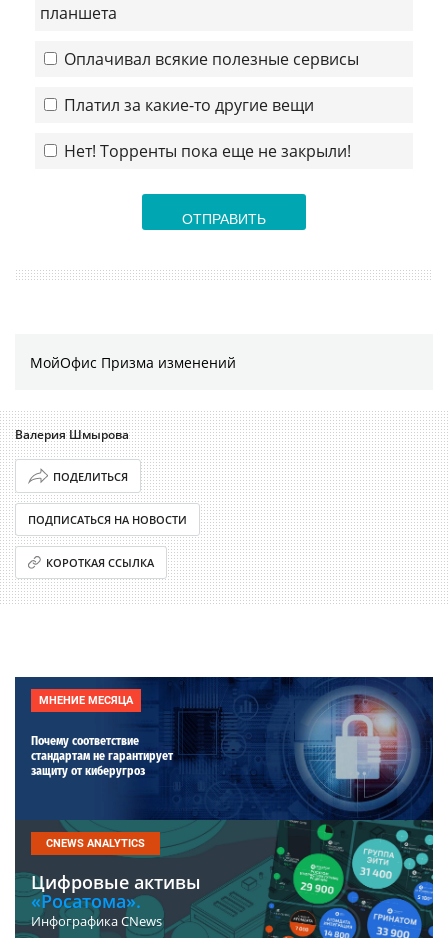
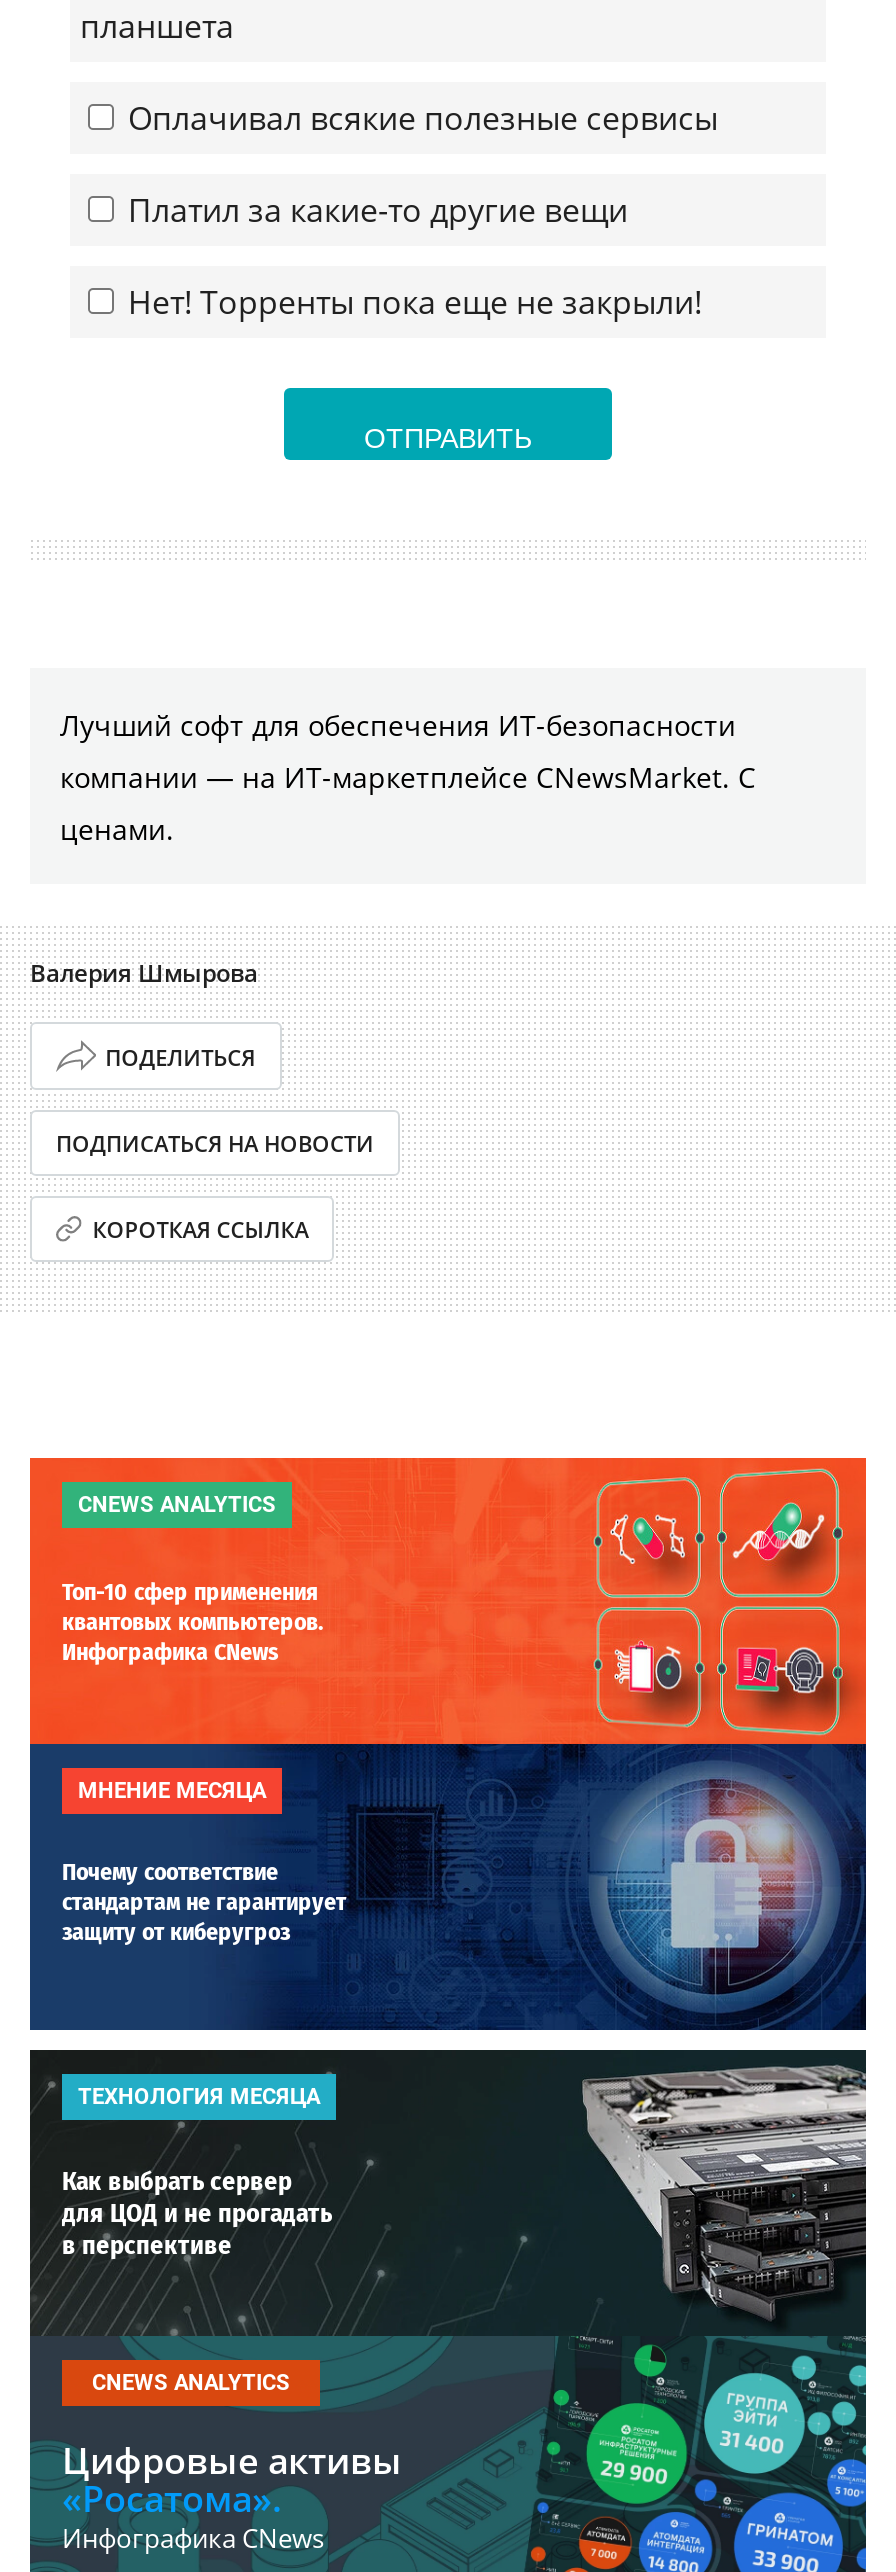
[30,353,236,372] МойОфис Призма изменений -> [60,707,756,849] Лучший софт для обеспечения ИТ-безопасности | компании ― на ИТ-маркетплейсе CNewsMarket. С | ценами.
none -> [28,1456,868,1746] [image] | CNEWS ANALYTICS | Топ-10 сфер применения | квантовых компьютеров. | Инфографика CNews
none -> [30,2050,866,2336] [image] | ТЕХНОЛОГИЯ МЕСЯЦА | Как выбрать сервер | для ЦОД и не прогадать | в перспективе

